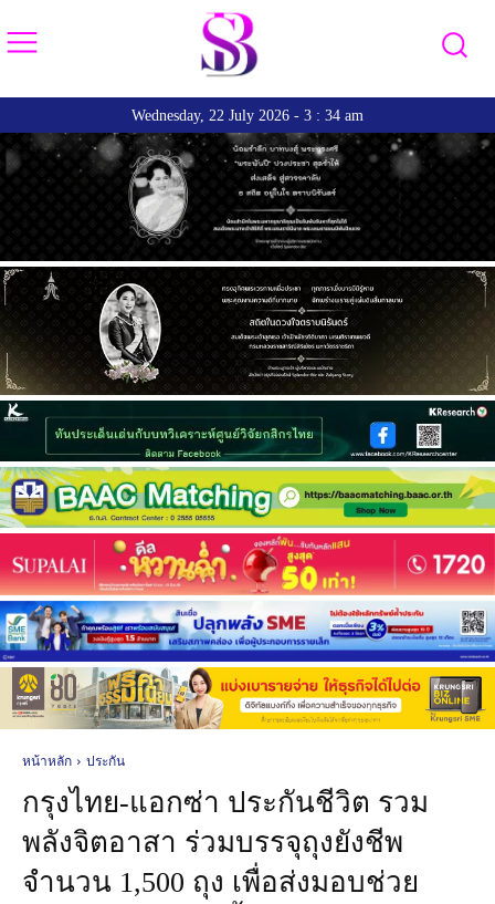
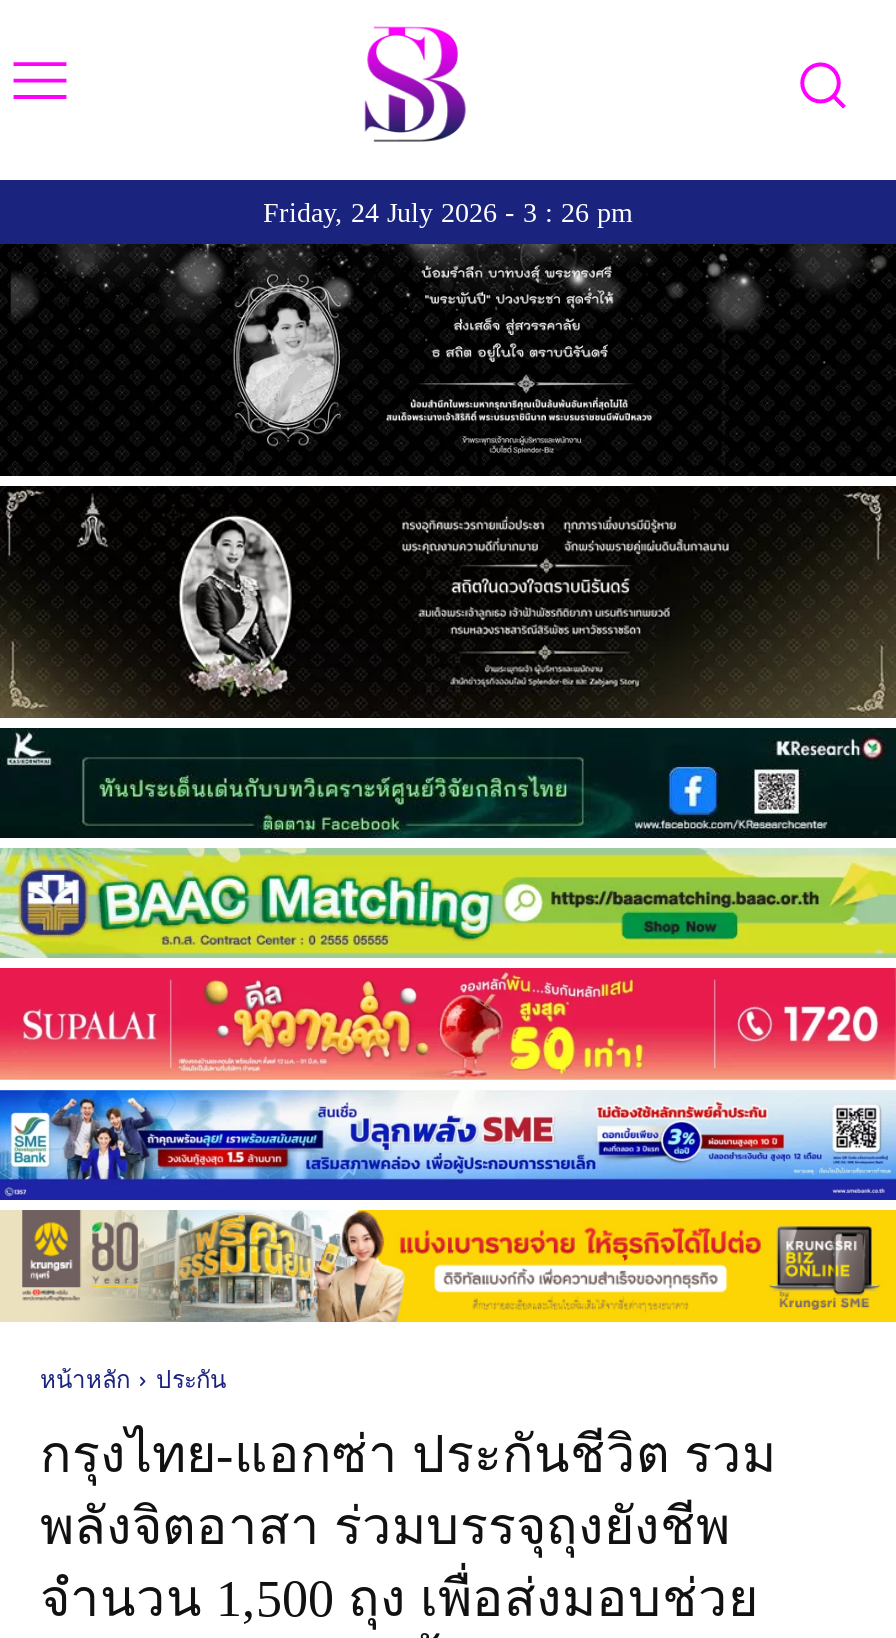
[131,108,364,124] Wednesday, 22 July 2026 - 3 : 34 am -> [263,199,633,229] Friday, 24 July 2026 - 3 : 26 pm

